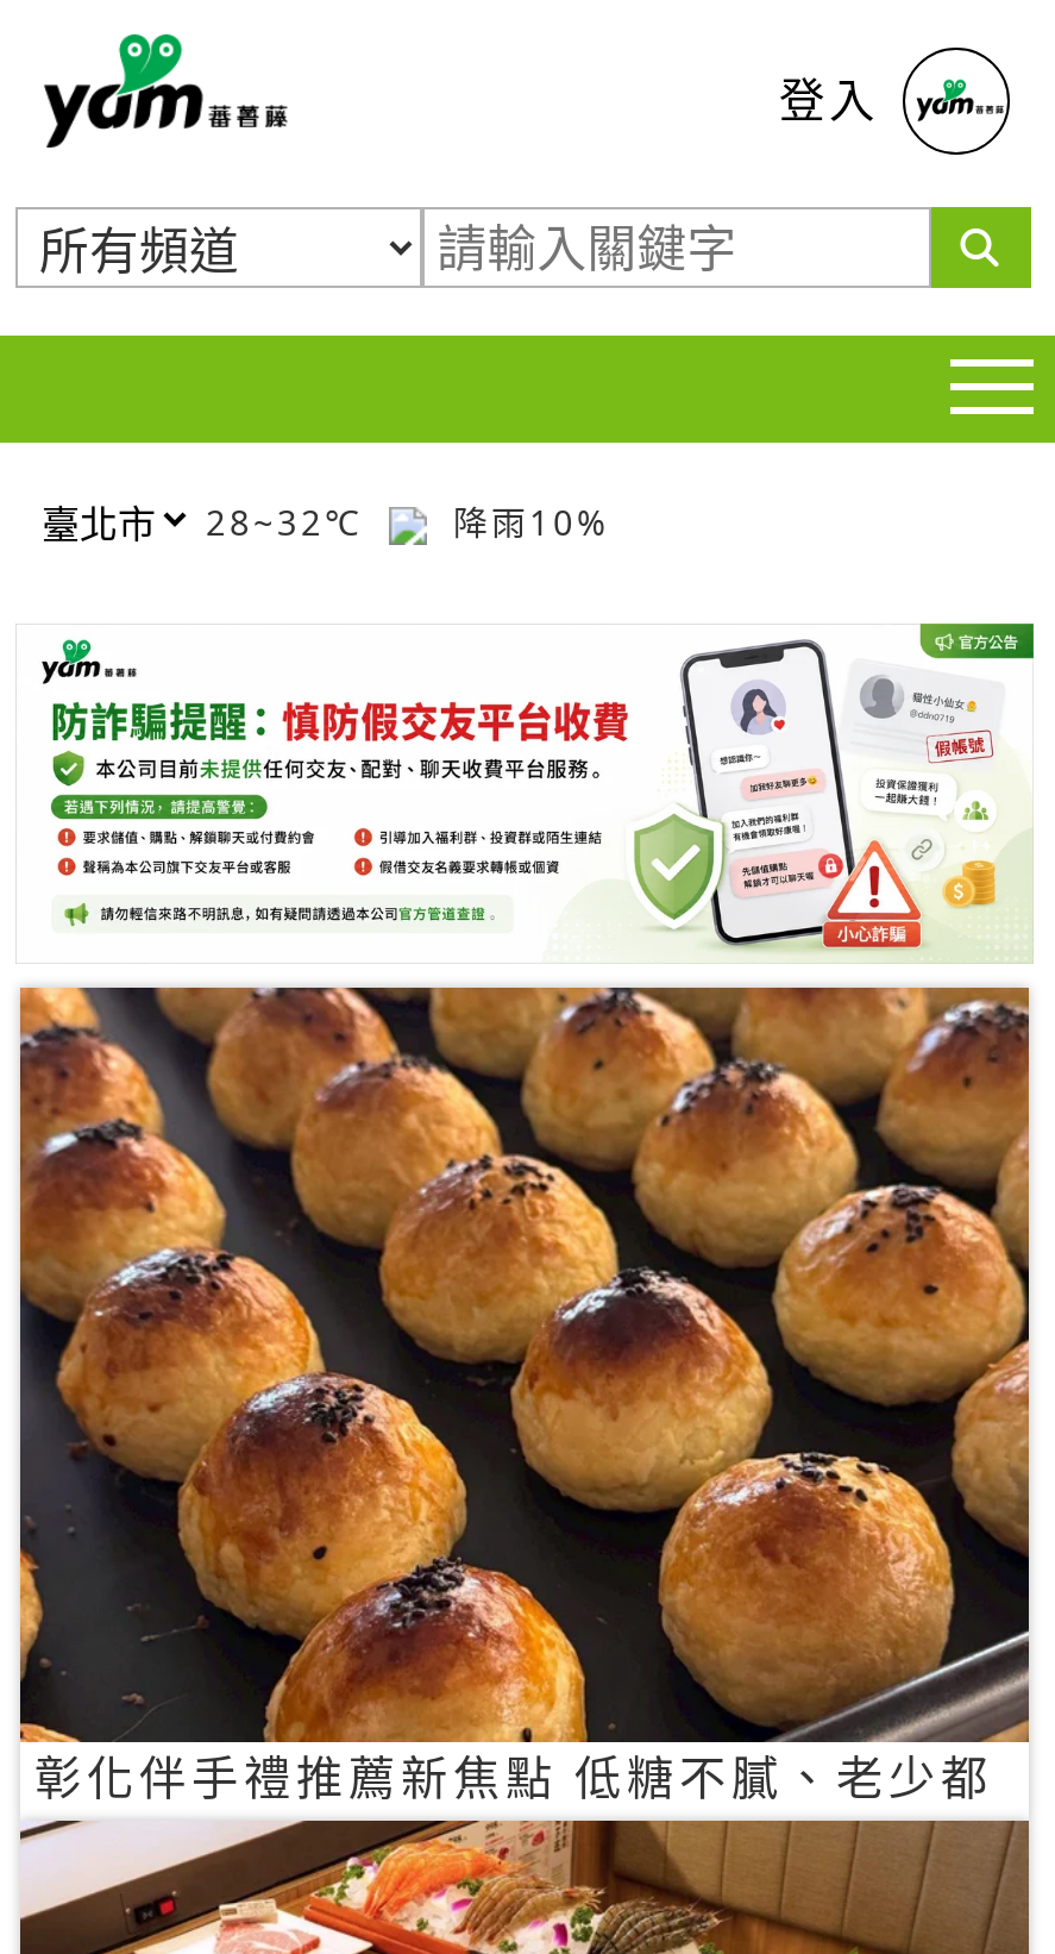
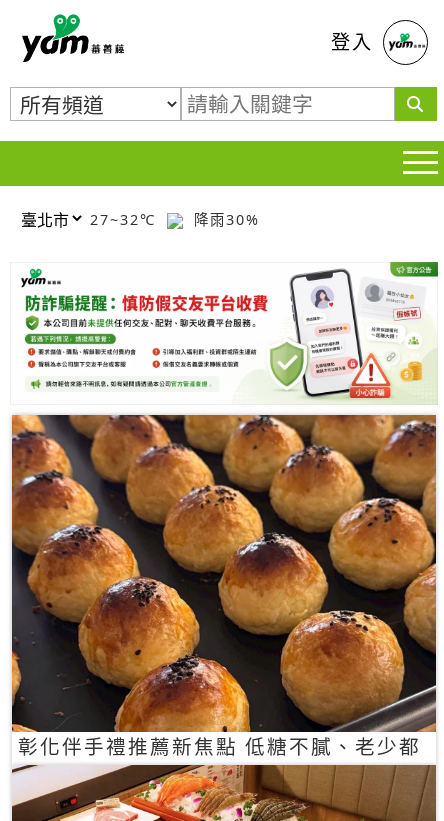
[206,499,377,544] 28~32℃ -> [90,209,162,228] 27~32℃
[439,499,610,544] 降雨10% -> [188,209,260,228] 降雨30%

